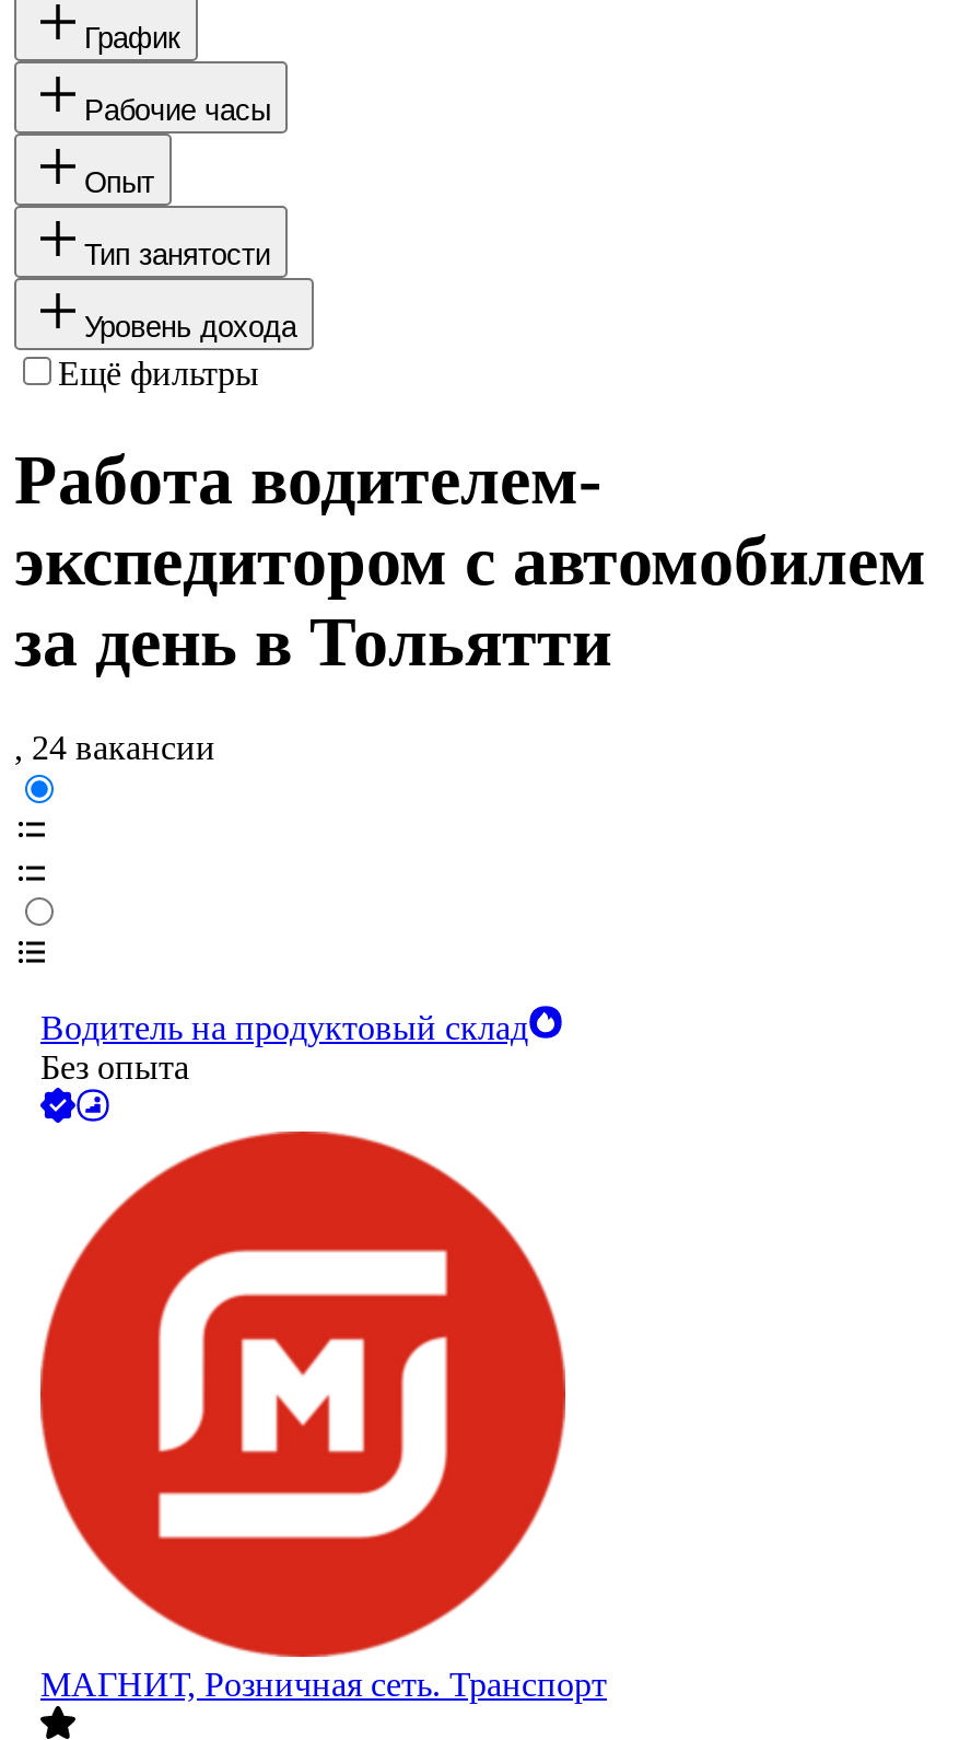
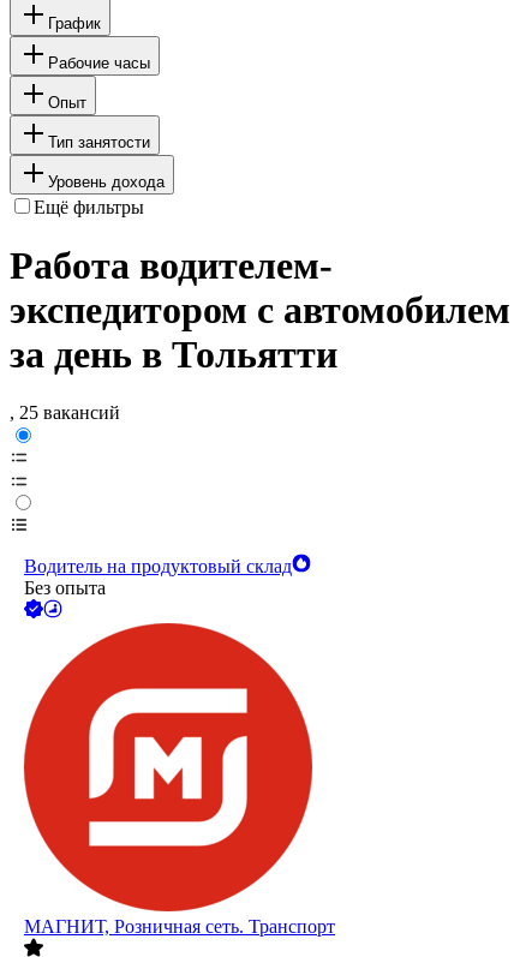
[14,730,215,767] , 24 вакансии -> [10,403,120,423] , 25 вакансий

